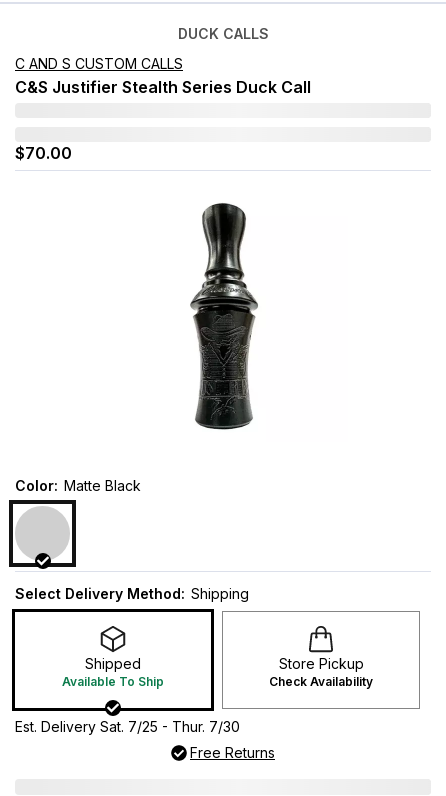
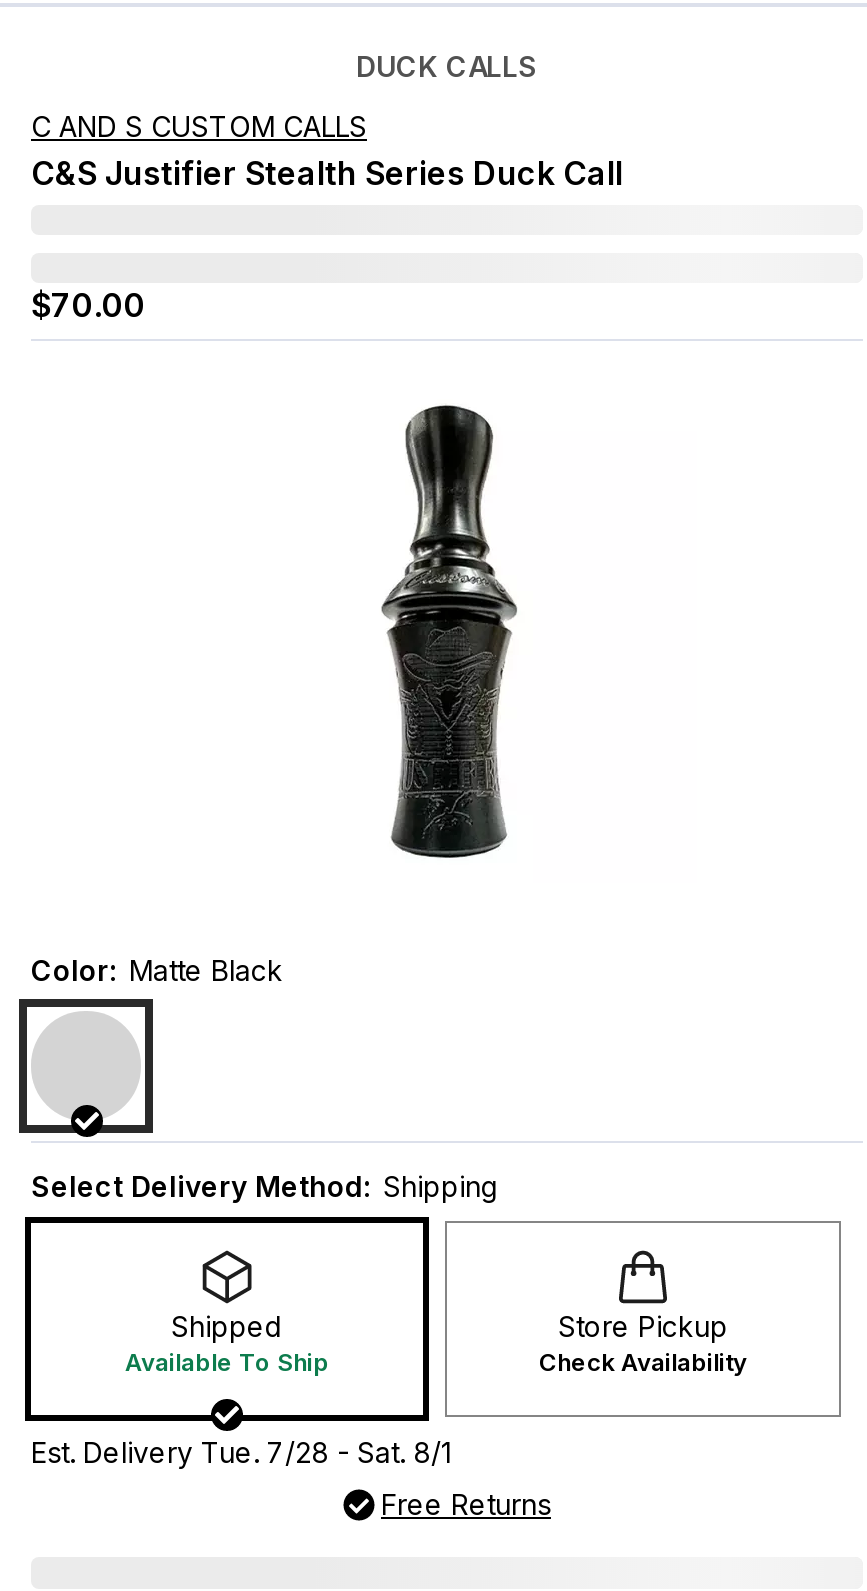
[15,717,240,734] Est. Delivery Sat. 7/25 - Thur. 7/30 -> [31,1434,451,1468] Est. Delivery Tue. 7/28 - Sat. 8/1

